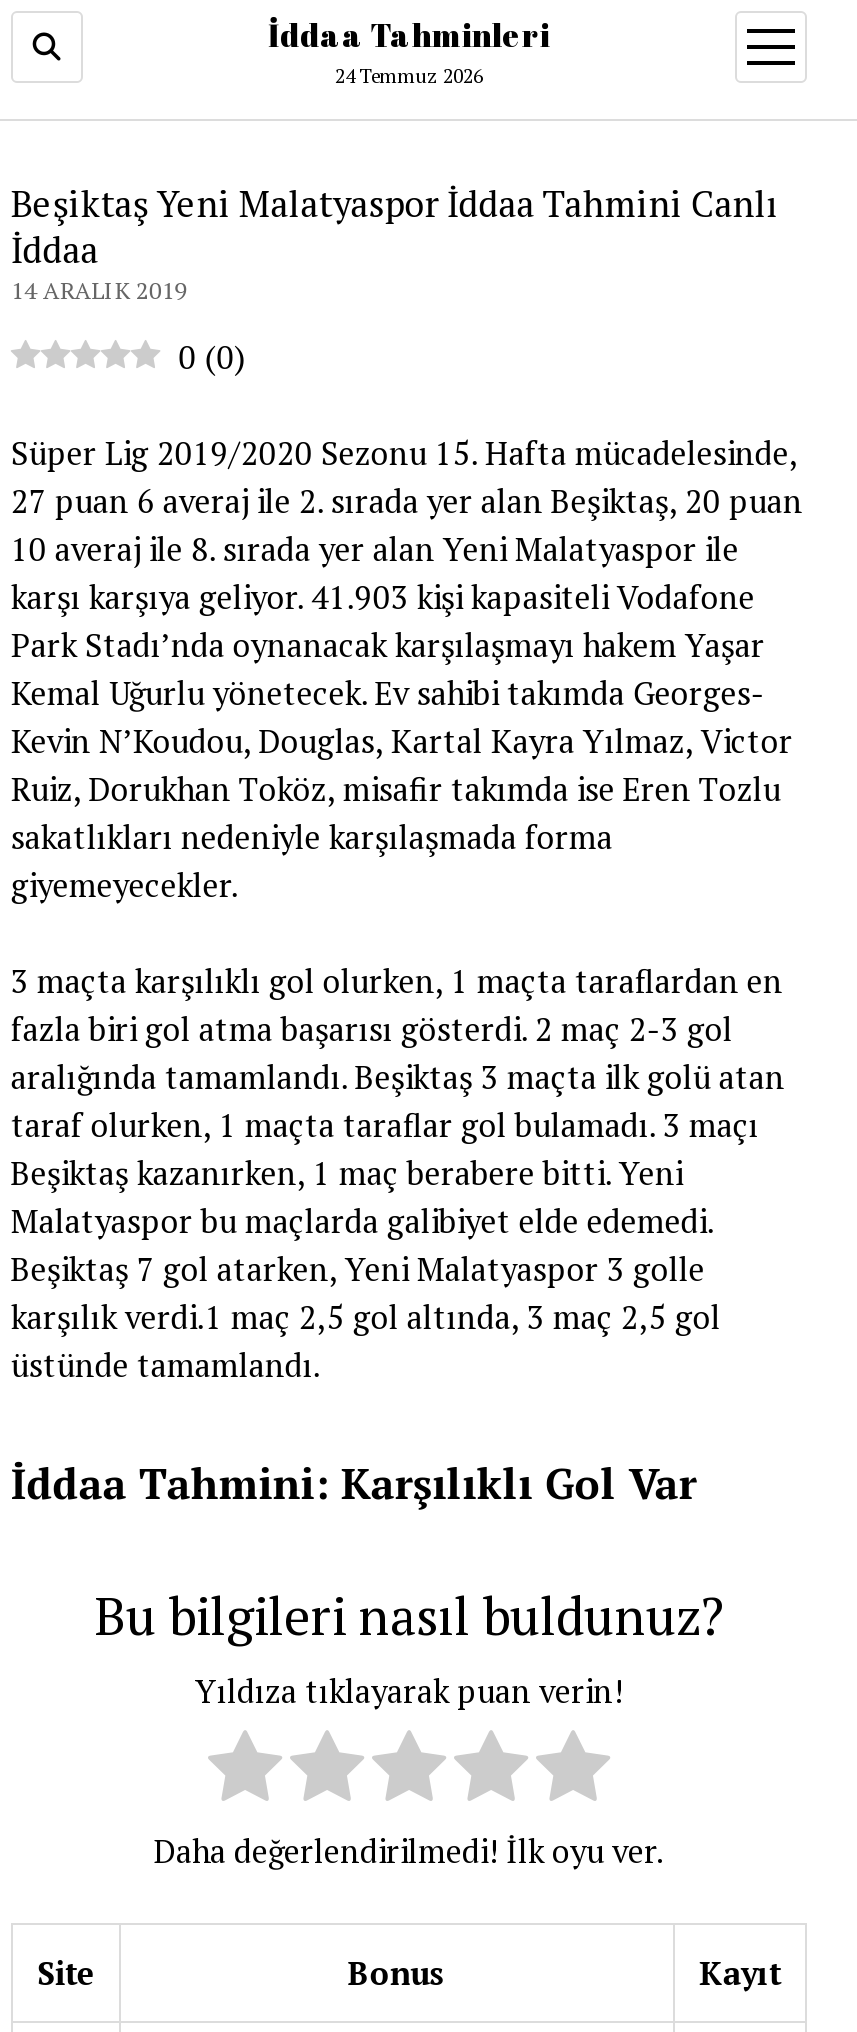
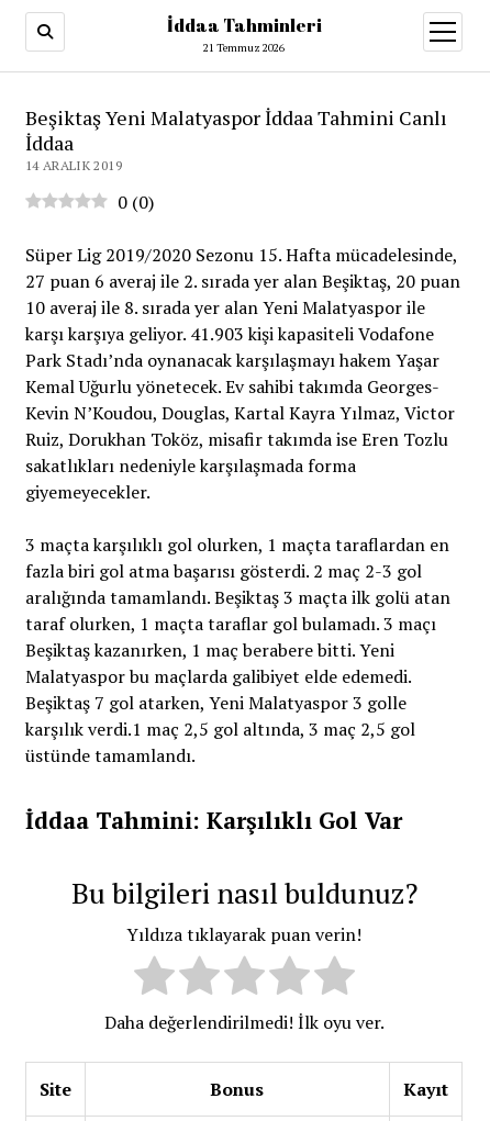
[335,63,483,89] 24 Temmuz 2026 -> [203,41,285,55] 21 Temmuz 2026

